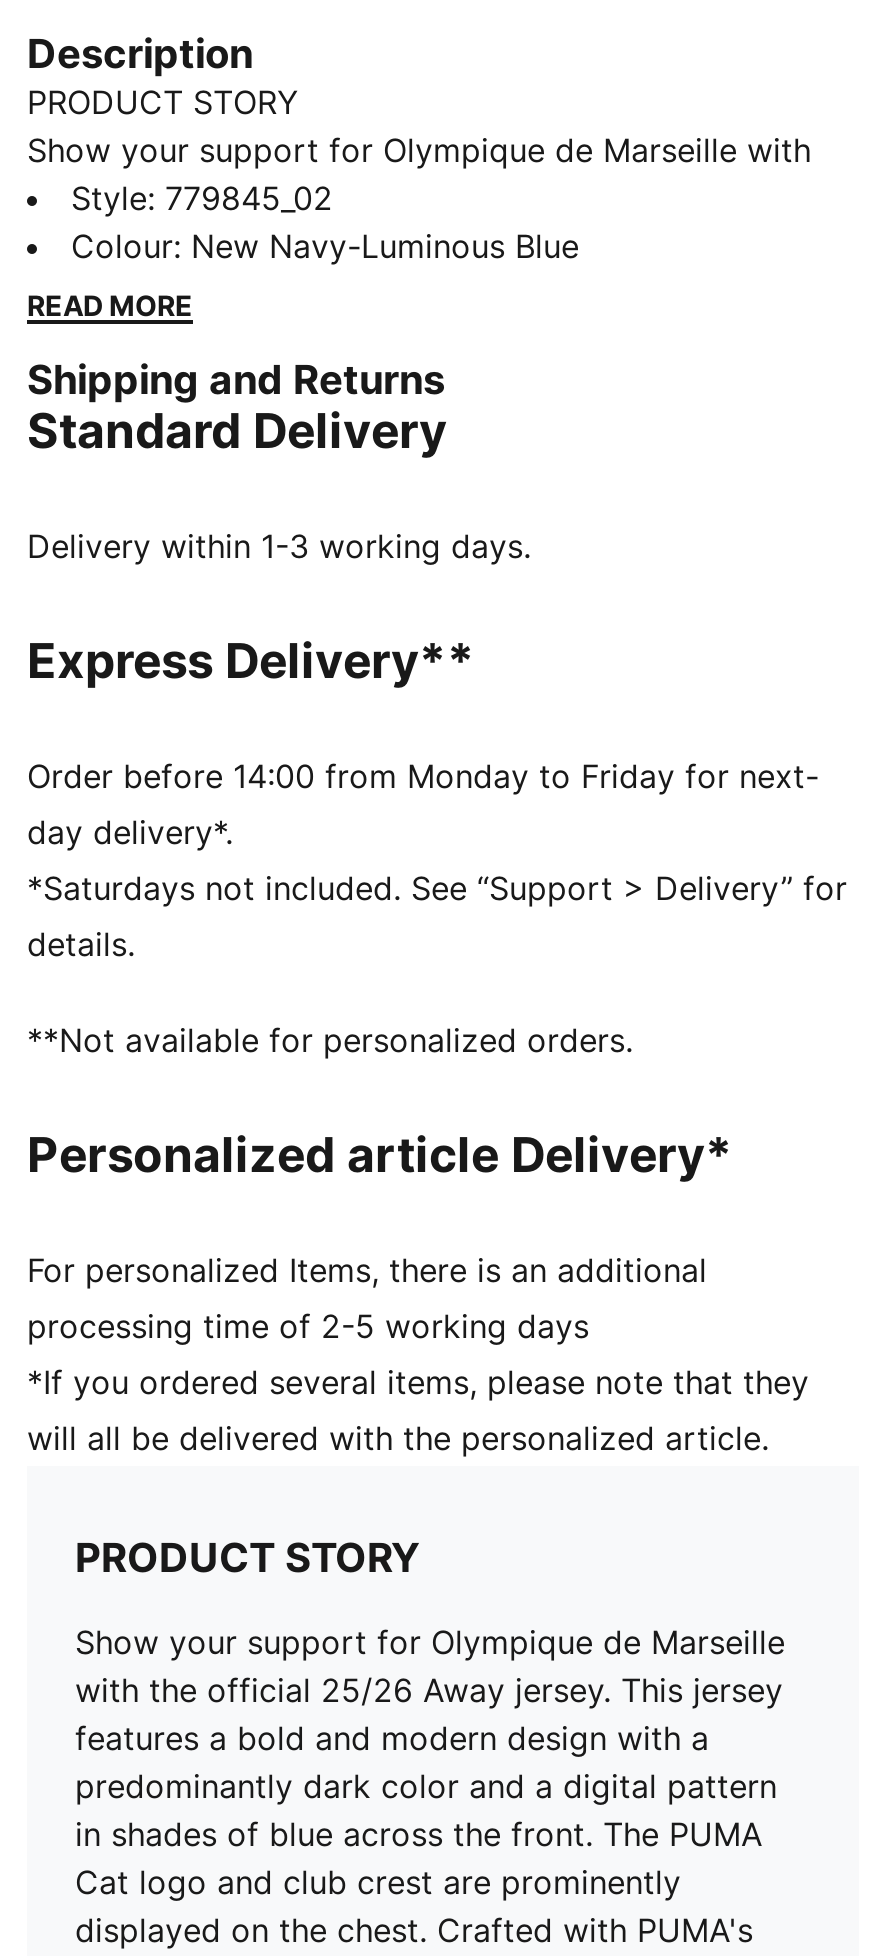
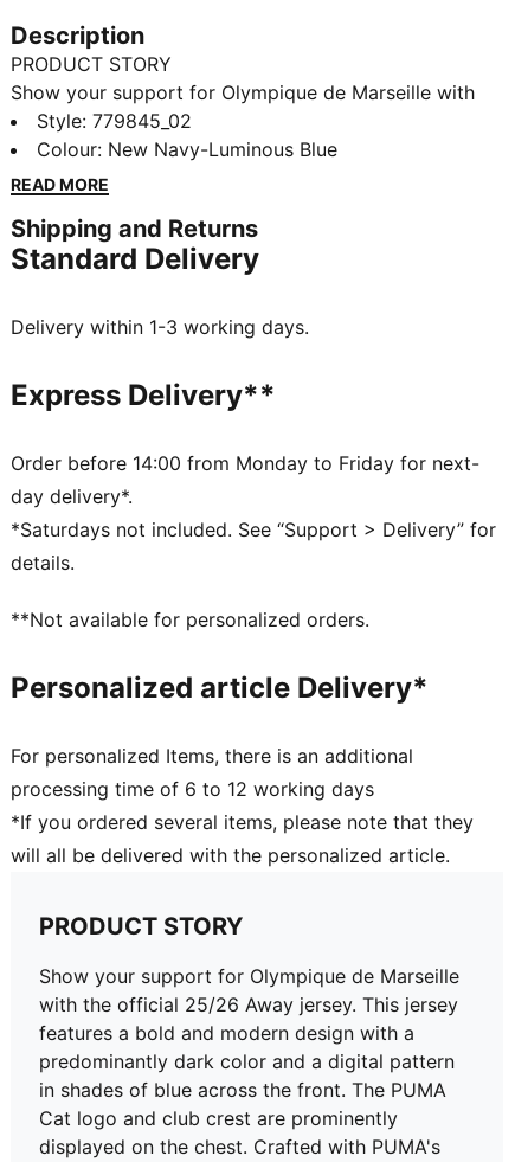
[27,1306,589,1346] processing time of 2-5 working days -> [11,777,374,801] processing time of 6 to 12 working days

